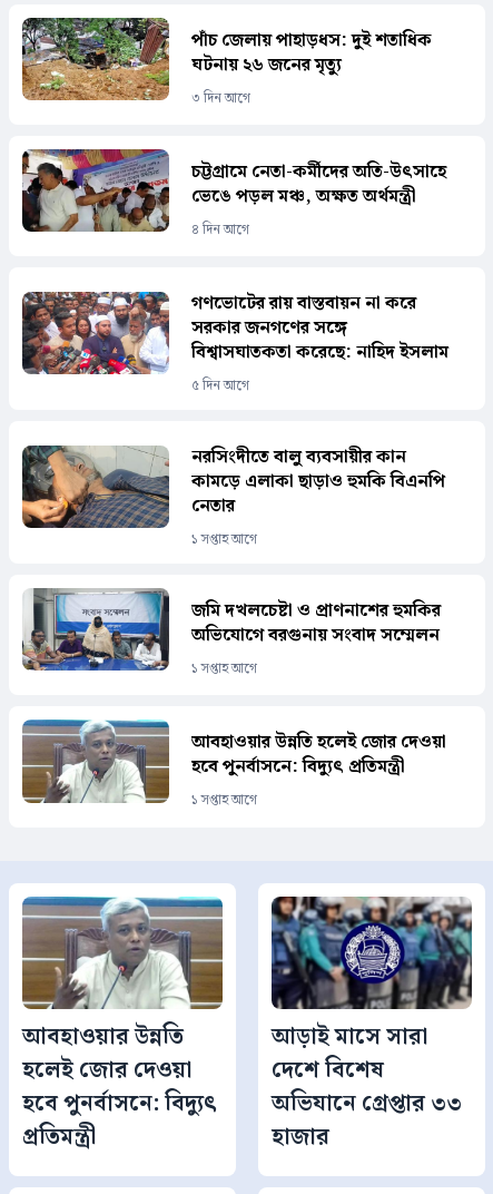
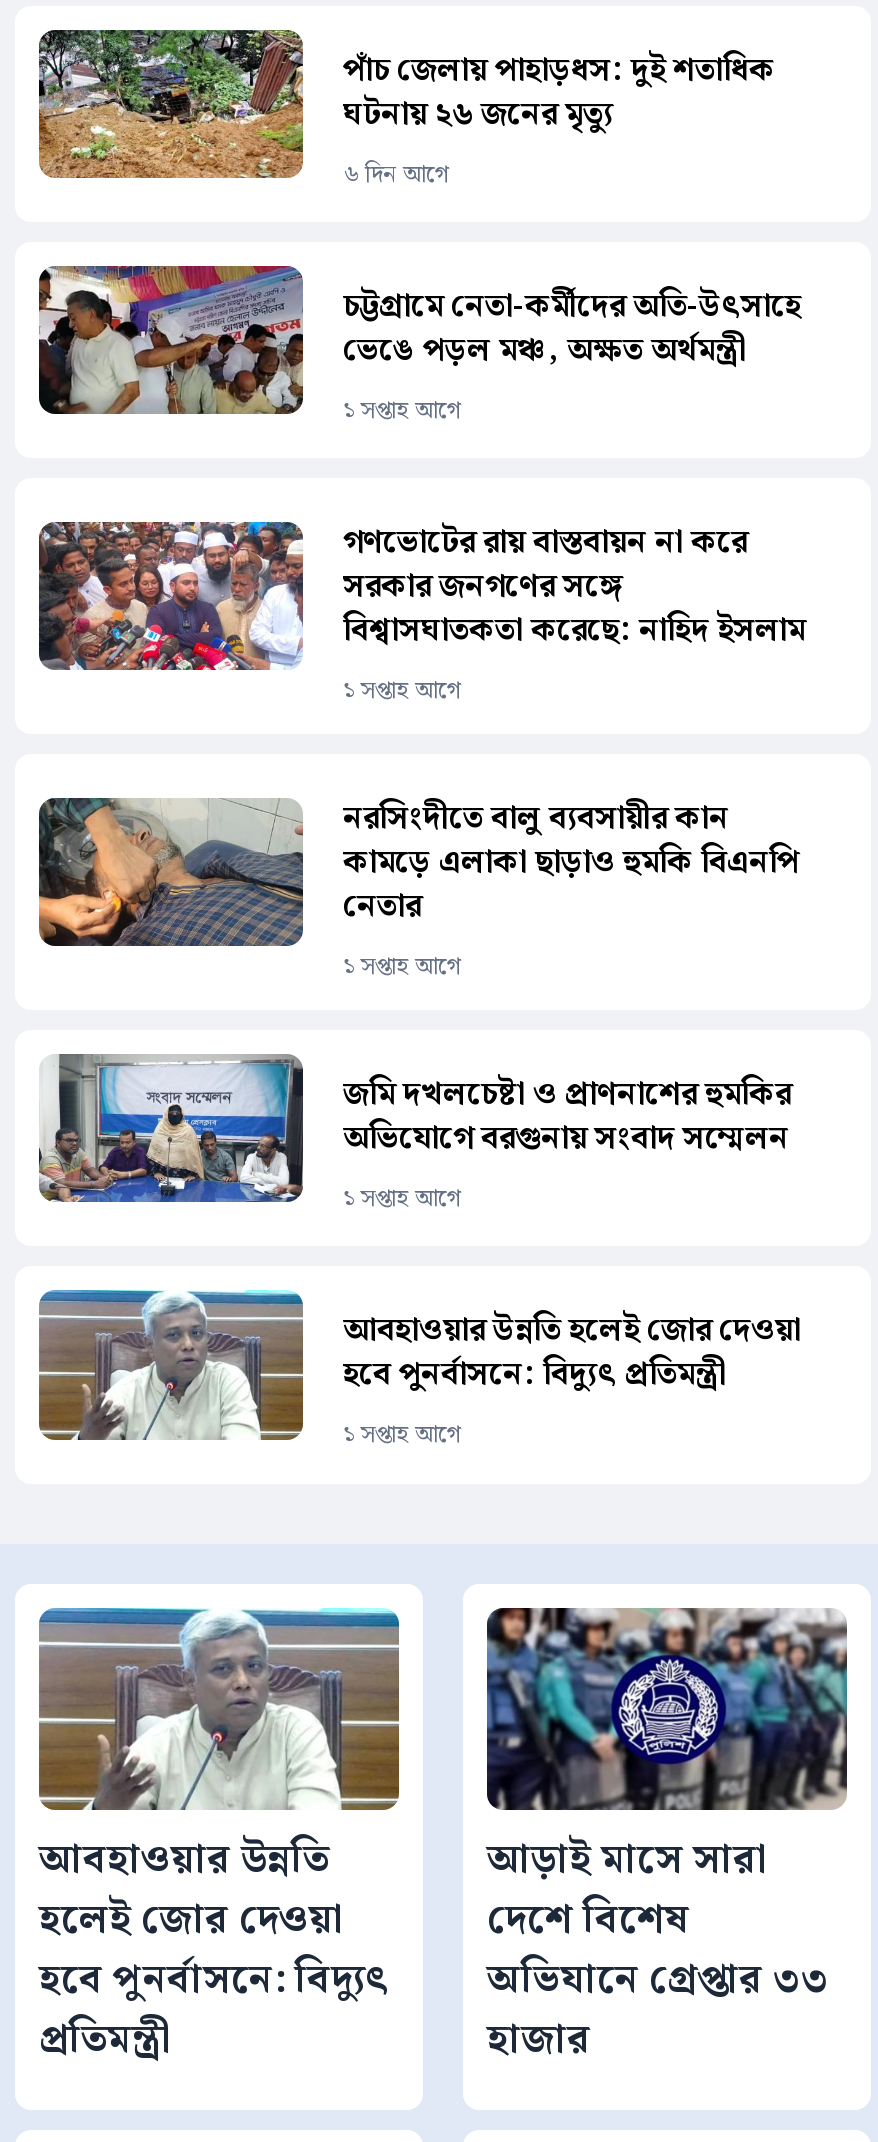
[191,87,250,109] ৩ দিন আগে -> [343,155,449,193] ৬ দিন আগে
[191,219,249,240] ৪ দিন আগে -> [343,392,461,430] ১ সপ্তাহ আগে
[191,375,249,397] ৫ দিন আগে -> [343,672,461,710] ১ সপ্তাহ আগে

